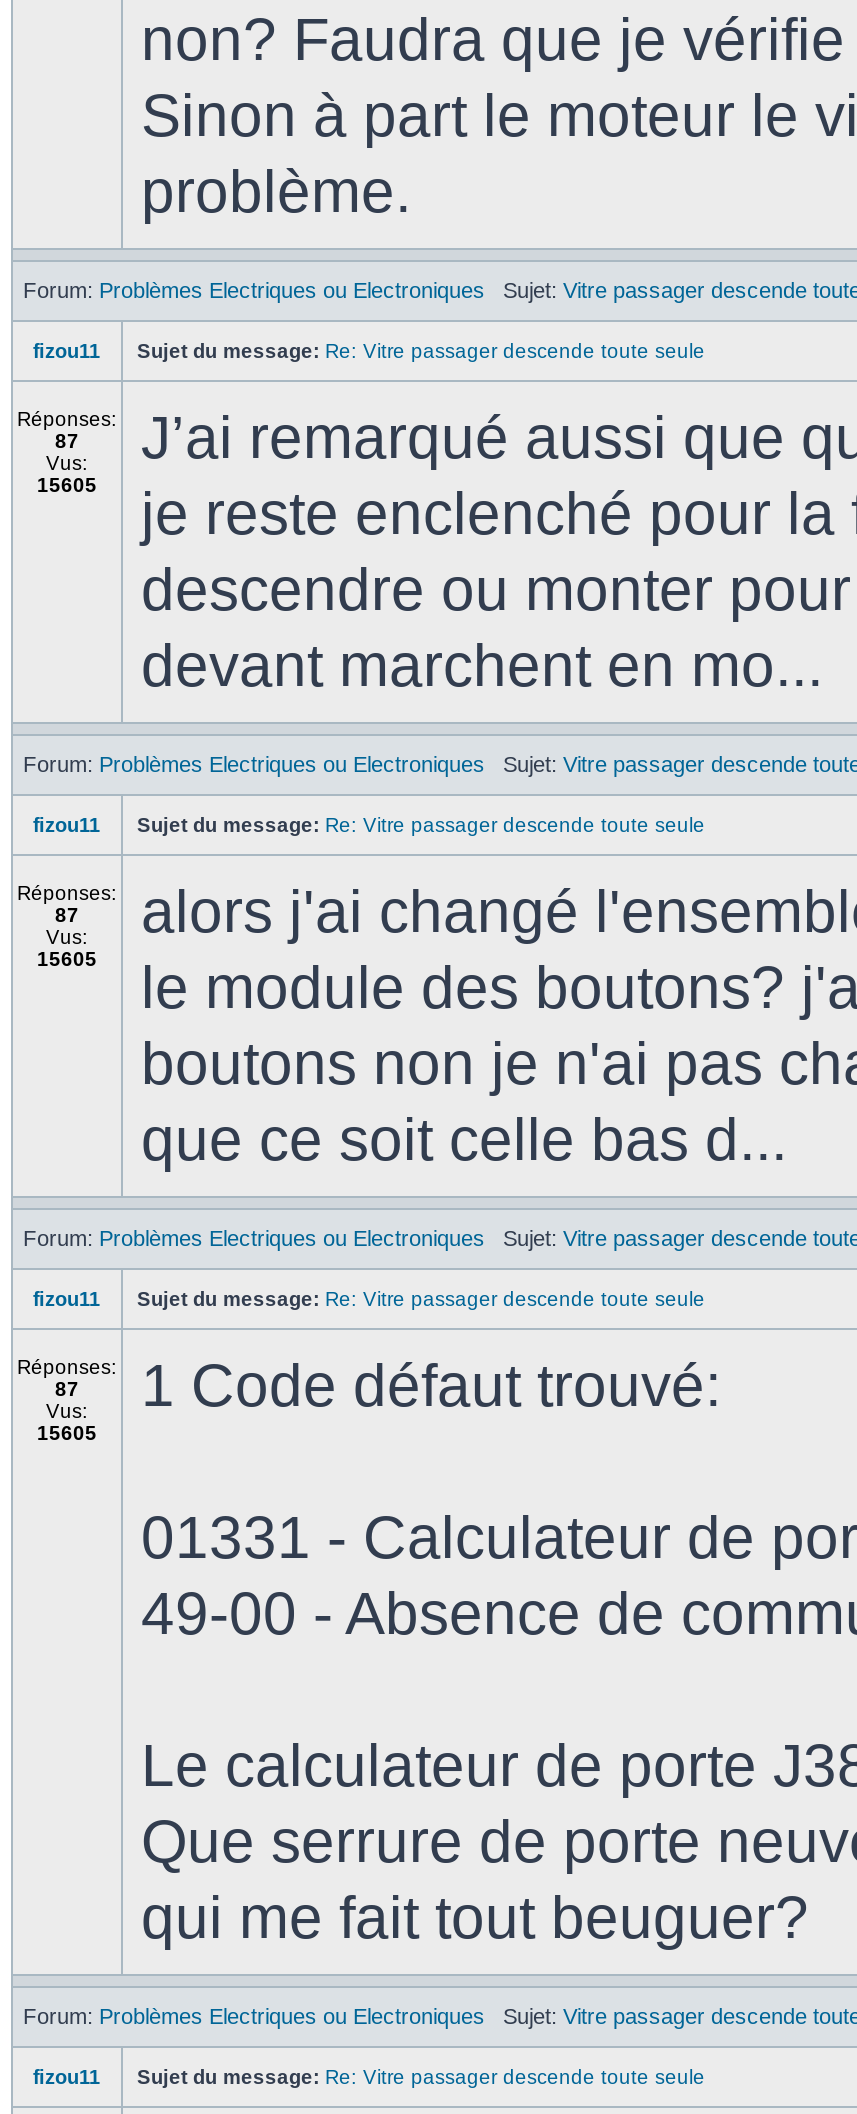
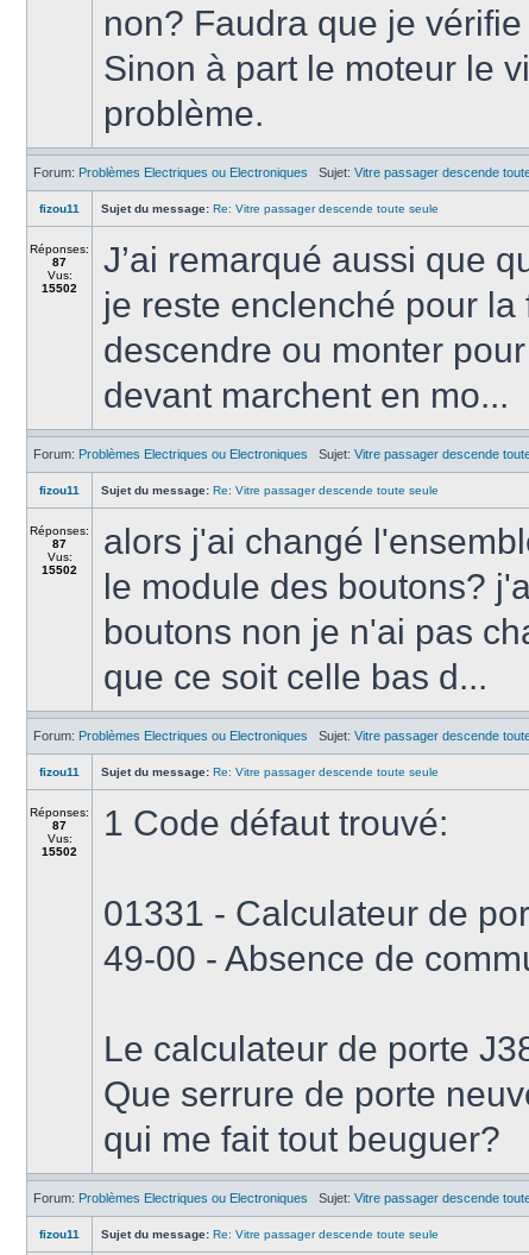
[37,474,97,496] 15605 -> [42,282,77,295] 15502
[37,948,97,970] 15605 -> [42,563,77,576] 15502
[37,1422,97,1444] 15605 -> [42,845,77,858] 15502

